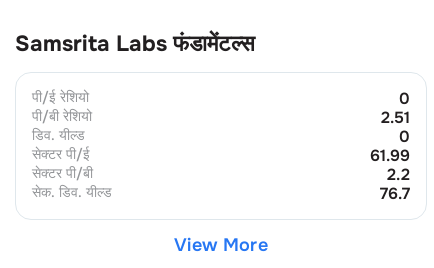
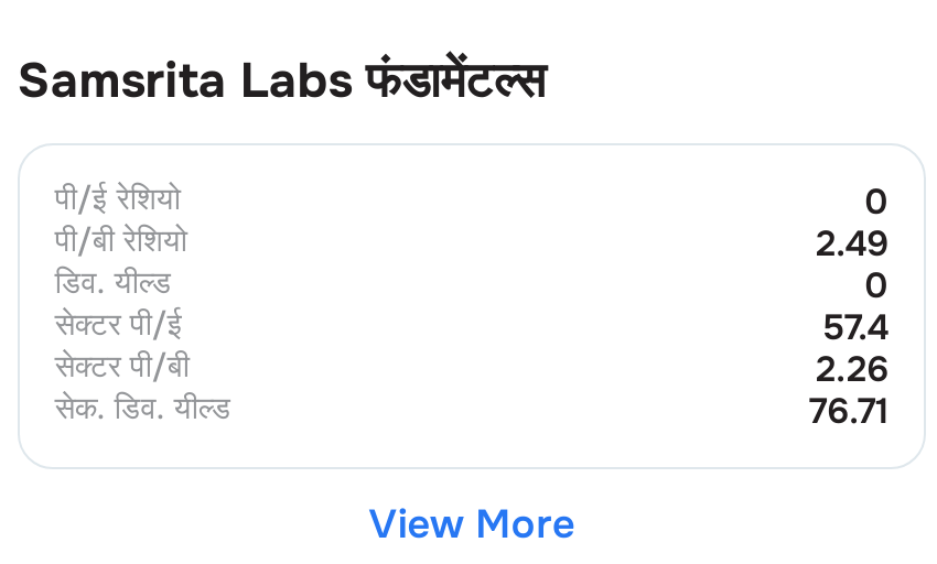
[381,106,410,127] 2.51 -> [816,220,889,267] 2.49
[370,144,410,165] 61.99 -> [823,304,889,350] 57.4
[387,163,410,184] 2.2 -> [816,346,889,392] 2.26
[380,182,410,203] 76.7 -> [809,388,889,434] 76.71

